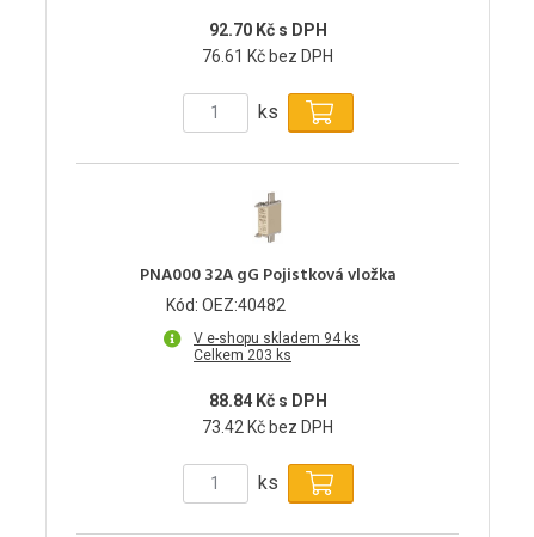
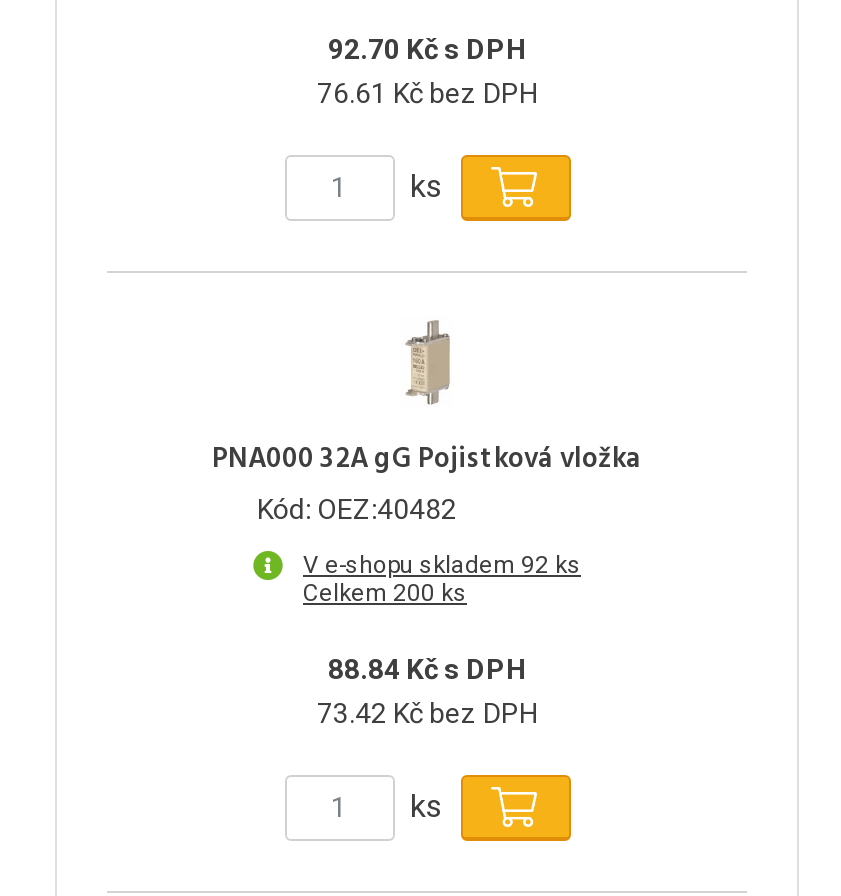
[194,330,360,346] V e-shopu skladem 94 ks -> [303,550,581,578] V e-shopu skladem 92 ks
[194,346,291,363] Celkem 203 ks -> [303,578,467,606] Celkem 200 ks

